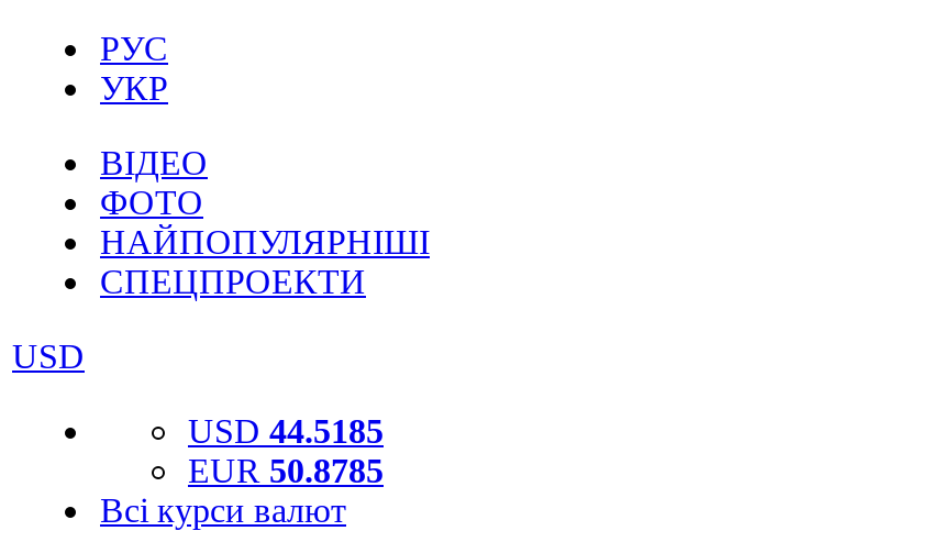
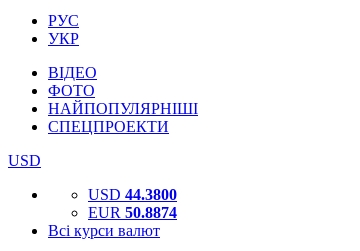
[188,412,384,450] USD 44.5185 -> [88,186,177,203] USD 44.3800
[188,452,384,489] EUR 50.8785 -> [88,204,177,221] EUR 50.8874

